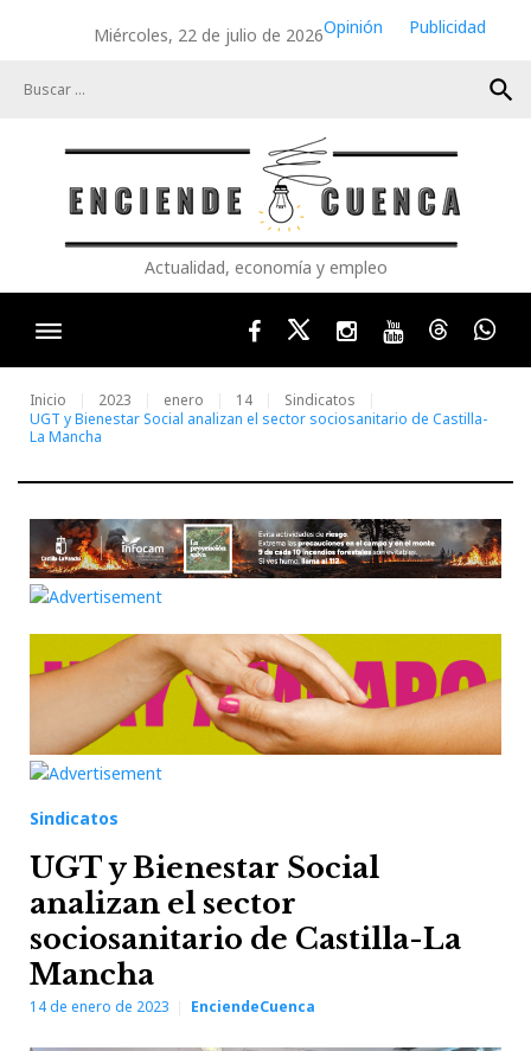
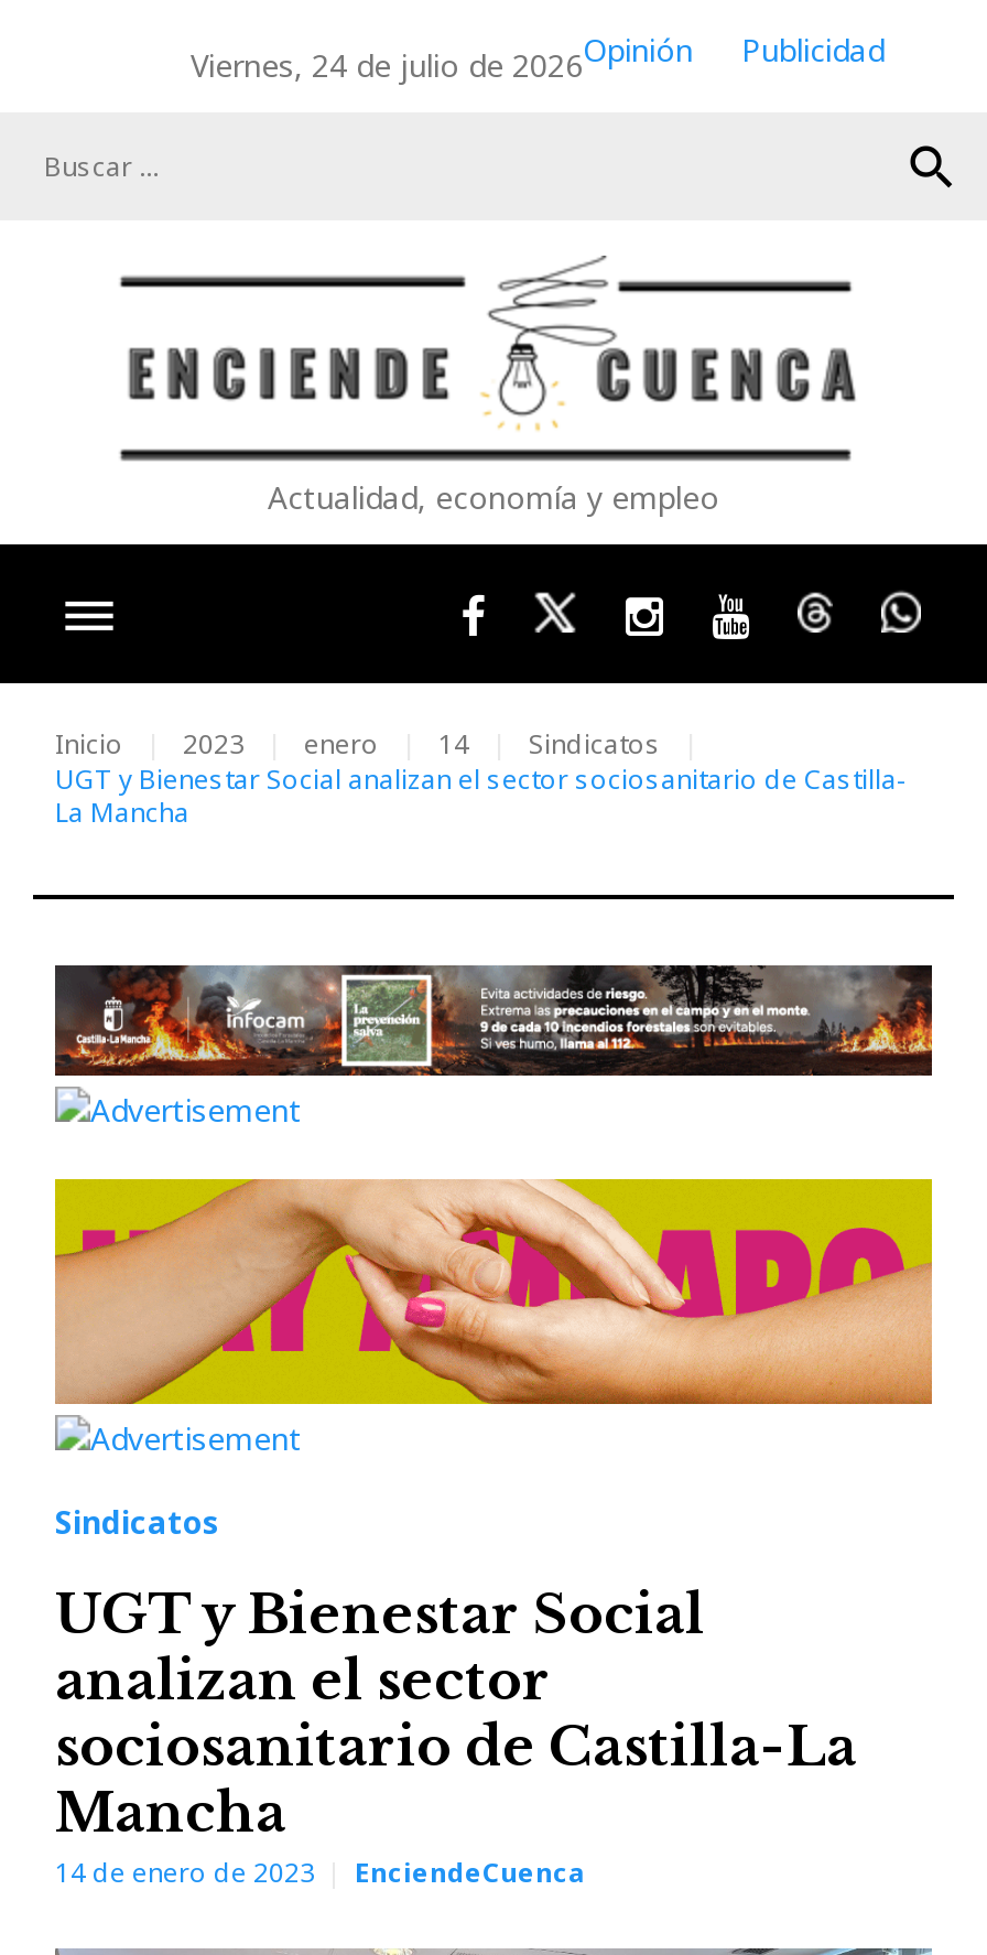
[93,15,382,46] Miércoles, 22 de julio de 2026Opinión -> [191,29,693,86] Viernes, 24 de julio de 2026Opinión

